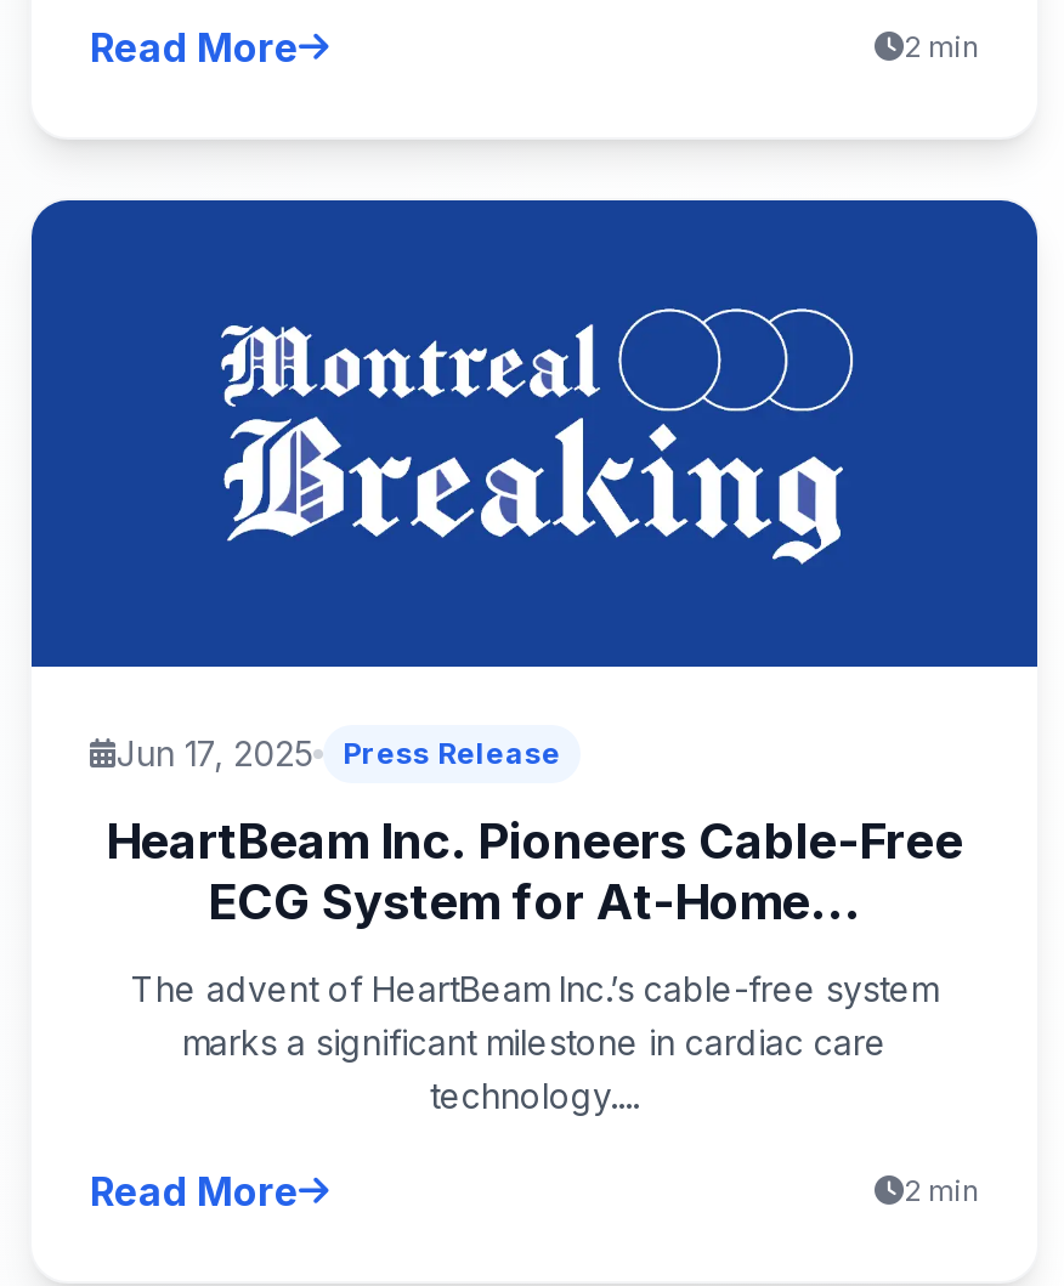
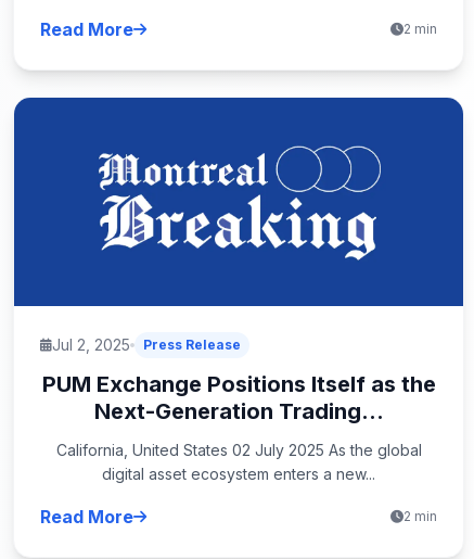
[117,731,561,772] Jun 17, 2025 Press Release -> [52,335,241,353] Jul 2, 2025 Press Release
[106,811,963,930] HeartBeam Inc. Pioneers Cable-Free | ECG System for At-Home... -> [42,371,435,424] PUM Exchange Positions Itself as the | Next-Generation Trading...
[131,967,938,1115] The advent of HeartBeam Inc.’s cable-free system | marks a significant milestone in cardiac care | technology.... -> [56,440,421,482] California, United States 02 July 2025 As the global | digital asset ecosystem enters a new...

